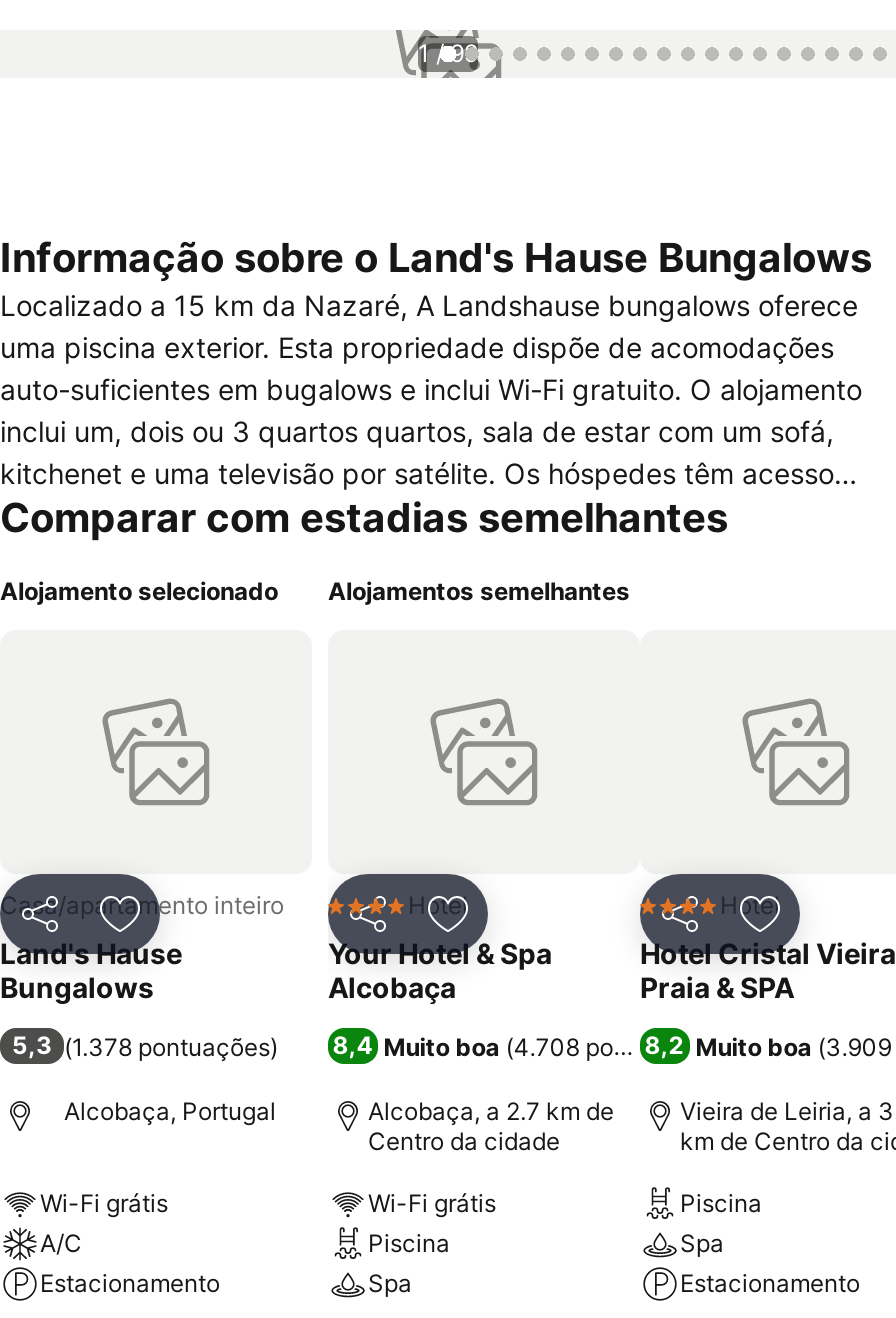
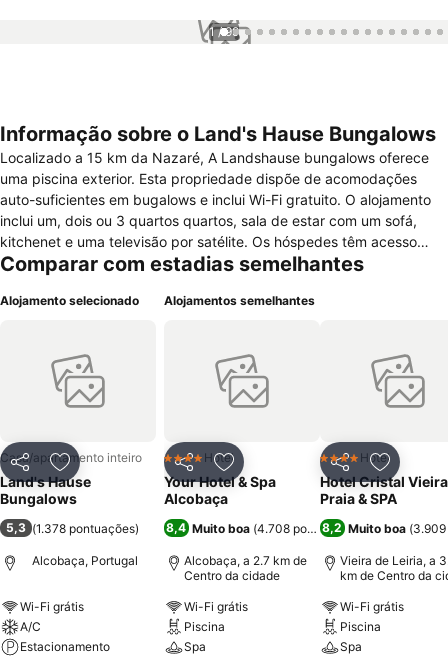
moved [680,1188,762,1258] -> [340,619,381,654]: Piscina | Spa
none -> [340,599,404,614] Wi-Fi grátis
[680,1268,860,1298] Estacionamento -> none

